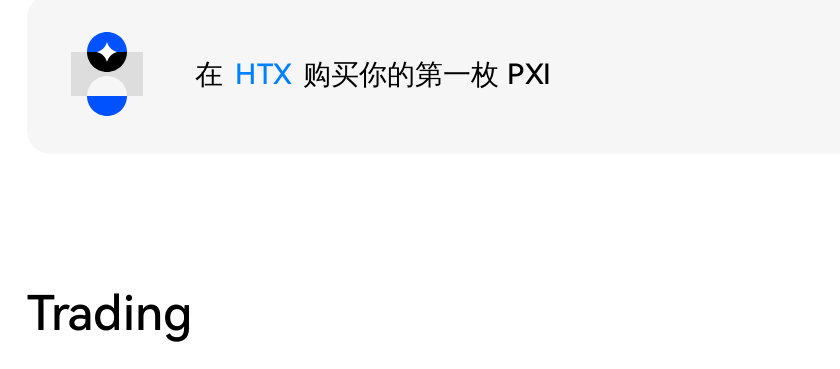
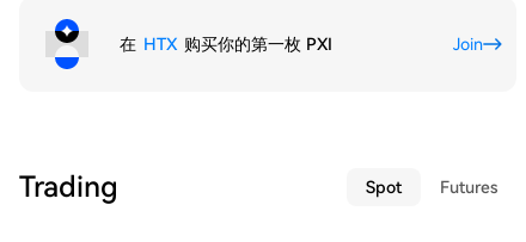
none -> [453,35,483,54] Join
none -> [366,178,497,197] Spot | Futures

